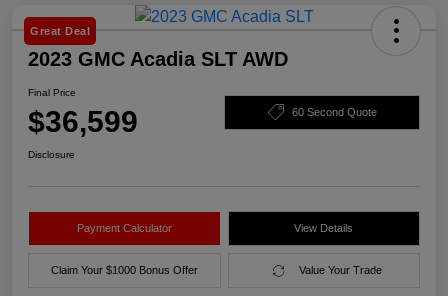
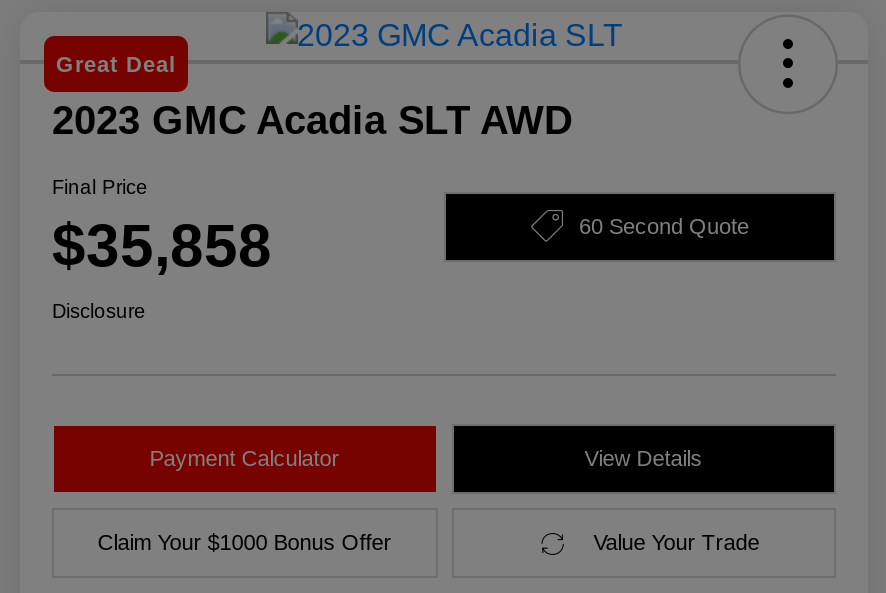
[28,105,138,138] $36,599 -> [52,212,272,278] $35,858

